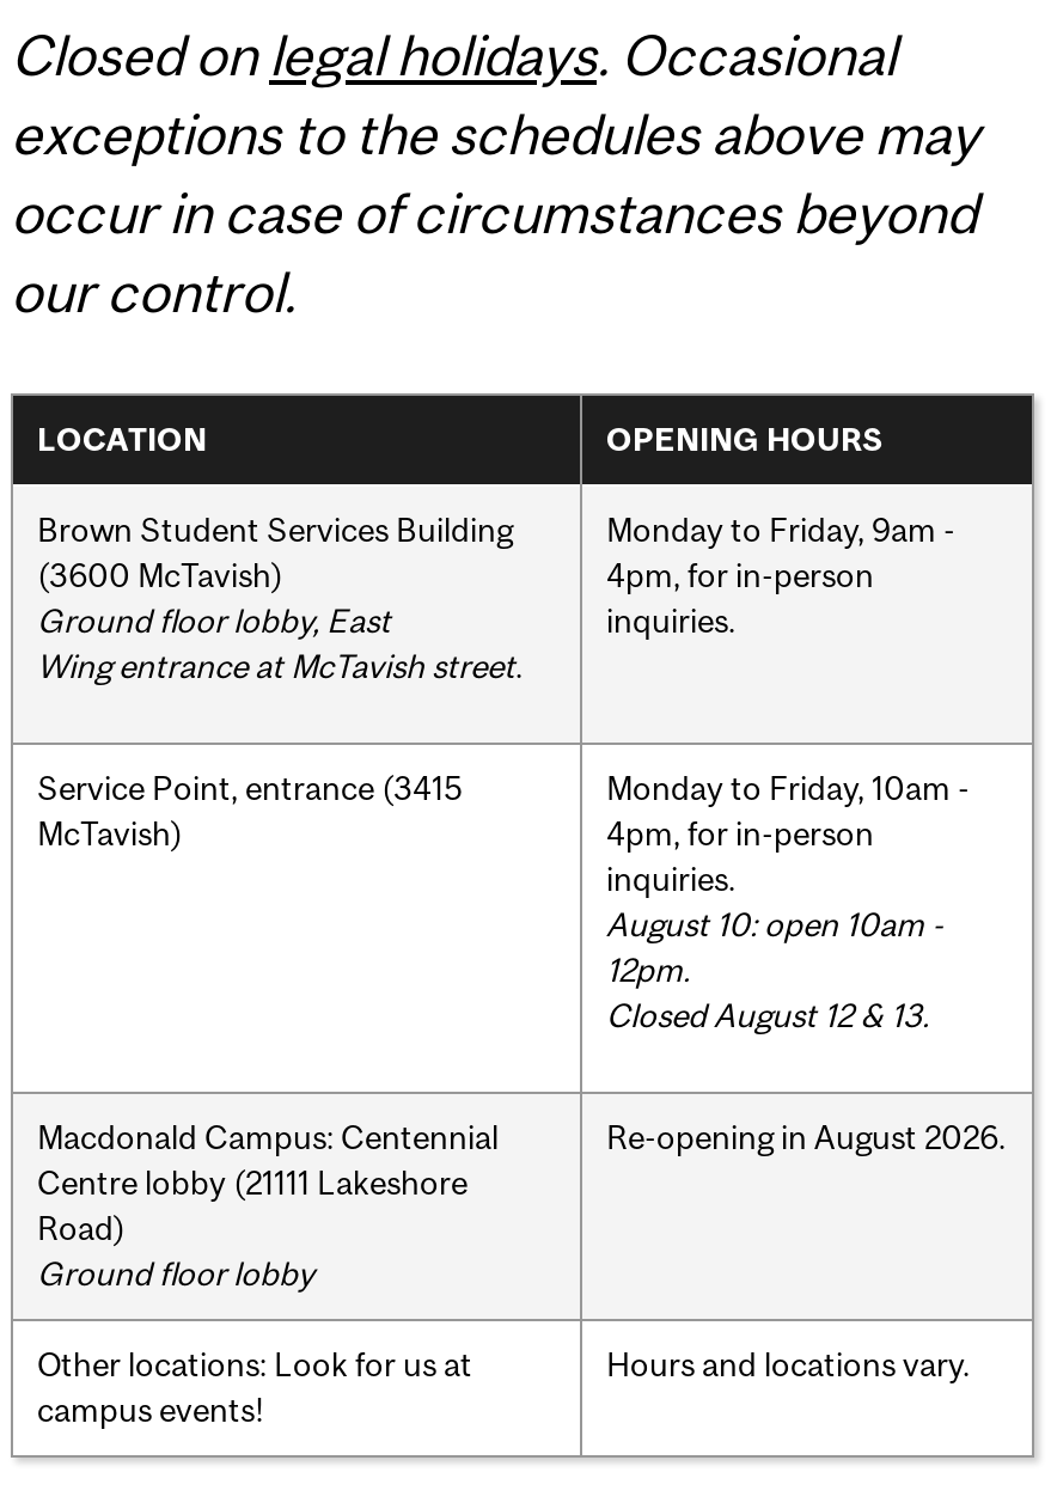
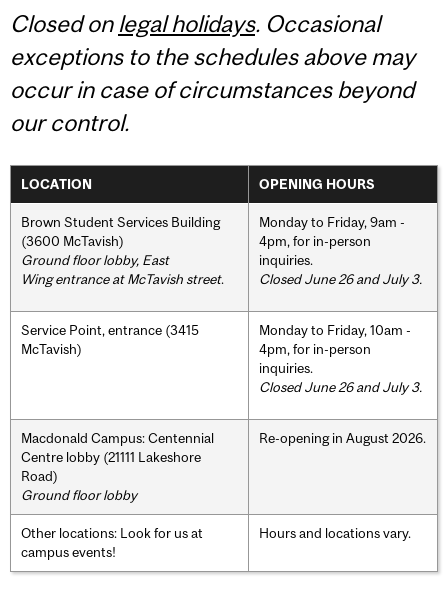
none -> [259,271,422,287] Closed June 26 and July 3.
[606,904,943,1033] August 10: open 10am - | 12pm. | Closed August 12 & 13. -> [259,379,422,395] Closed June 26 and July 3.

